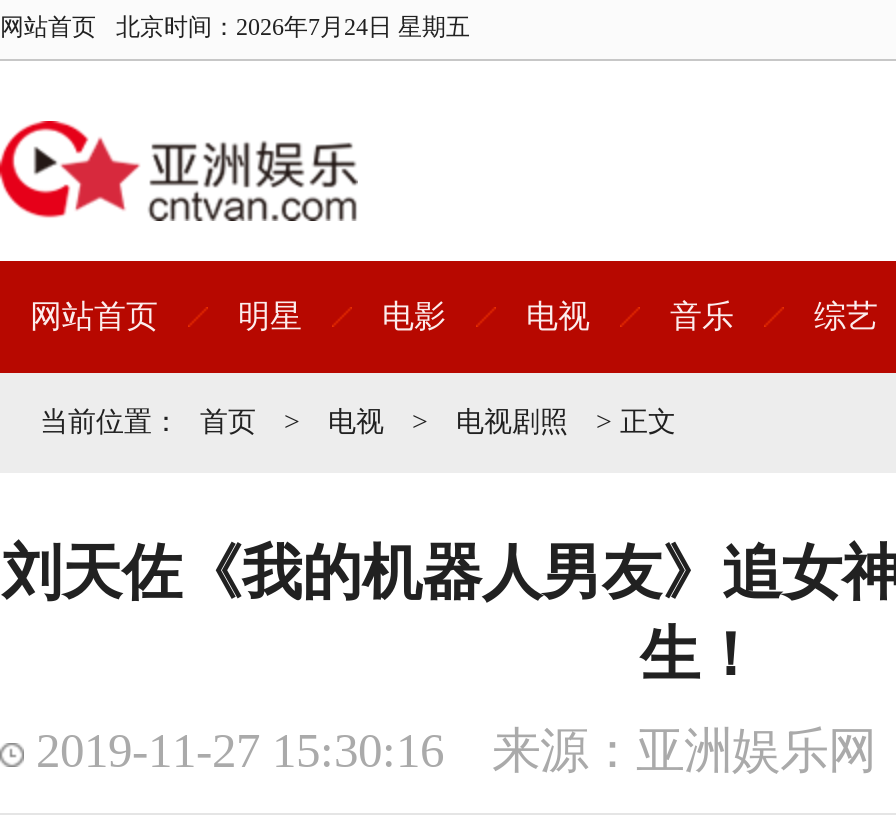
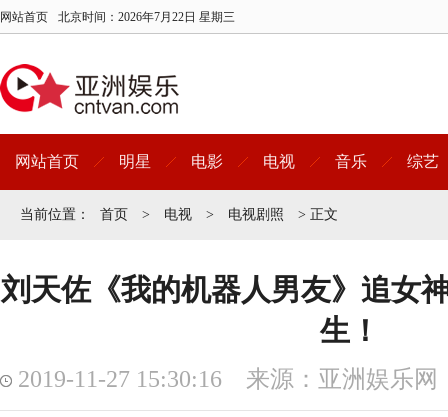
[116,13,470,41] 北京时间：2026年7月24日 星期五 -> [58,10,235,24] 北京时间：2026年7月22日 星期三

